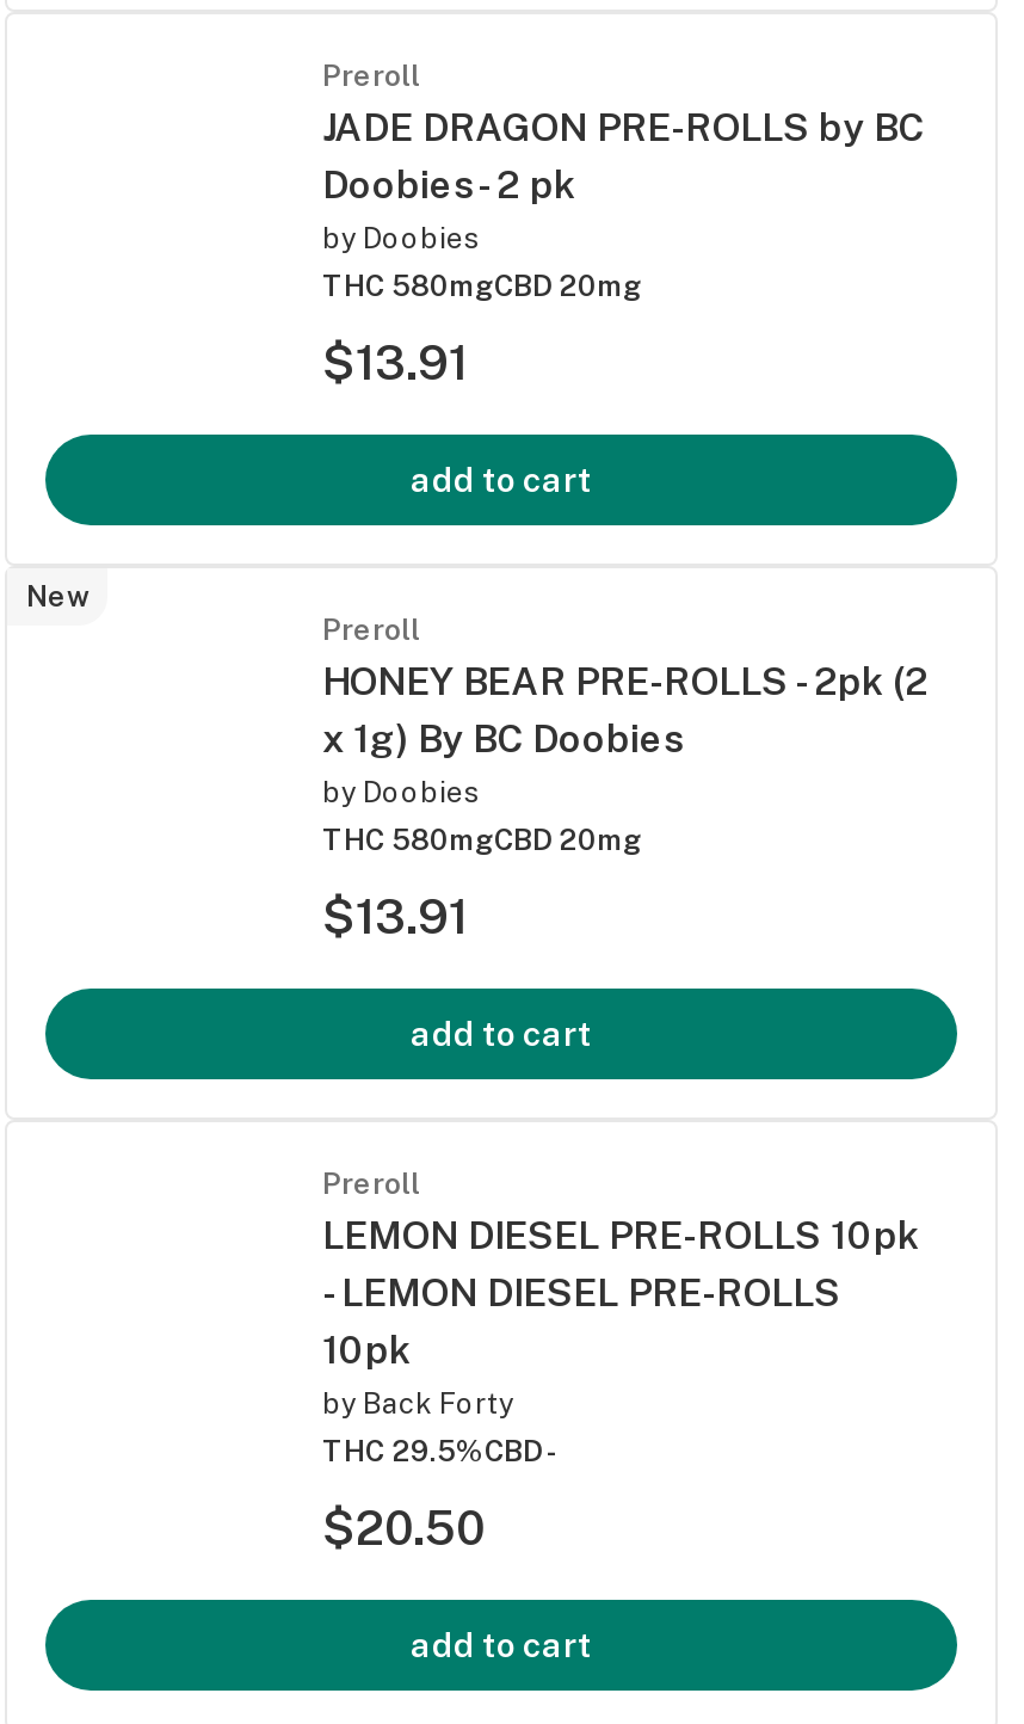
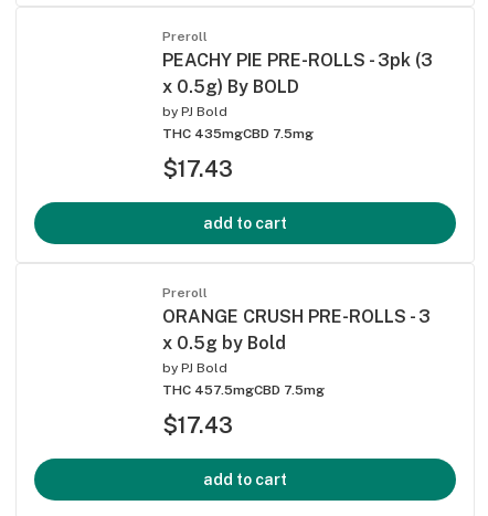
[26,104,929,945] JADE DRAGON PRE-ROLLS by BC | Doobies- 2 pk | by Doobies | THC 580mgCBD 20mg | $13.91 | add to cart | New | Preroll | HONEY BEAR PRE-ROLLS - 2pk (2 | x 1g) By BC Doobies | by Doobies | THC 580mgCBD 20mg | $13.91 -> [162,49,433,182] PEACHY PIE PRE-ROLLS - 3pk (3 | x 0.5g) By BOLD | by PJ Bold | THC 435mgCBD 7.5mg | $17.43
[322,1212,919,1468] LEMON DIESEL PRE-ROLLS 10pk | - LEMON DIESEL PRE-ROLLS | 10pk | by Back Forty | THC 29.5%CBD - -> [162,306,431,397] ORANGE CRUSH PRE-ROLLS - 3 | x 0.5g by Bold | by PJ Bold | THC 457.5mgCBD 7.5mg
[322,1499,485,1556] $20.50 -> [162,412,233,438] $17.43

